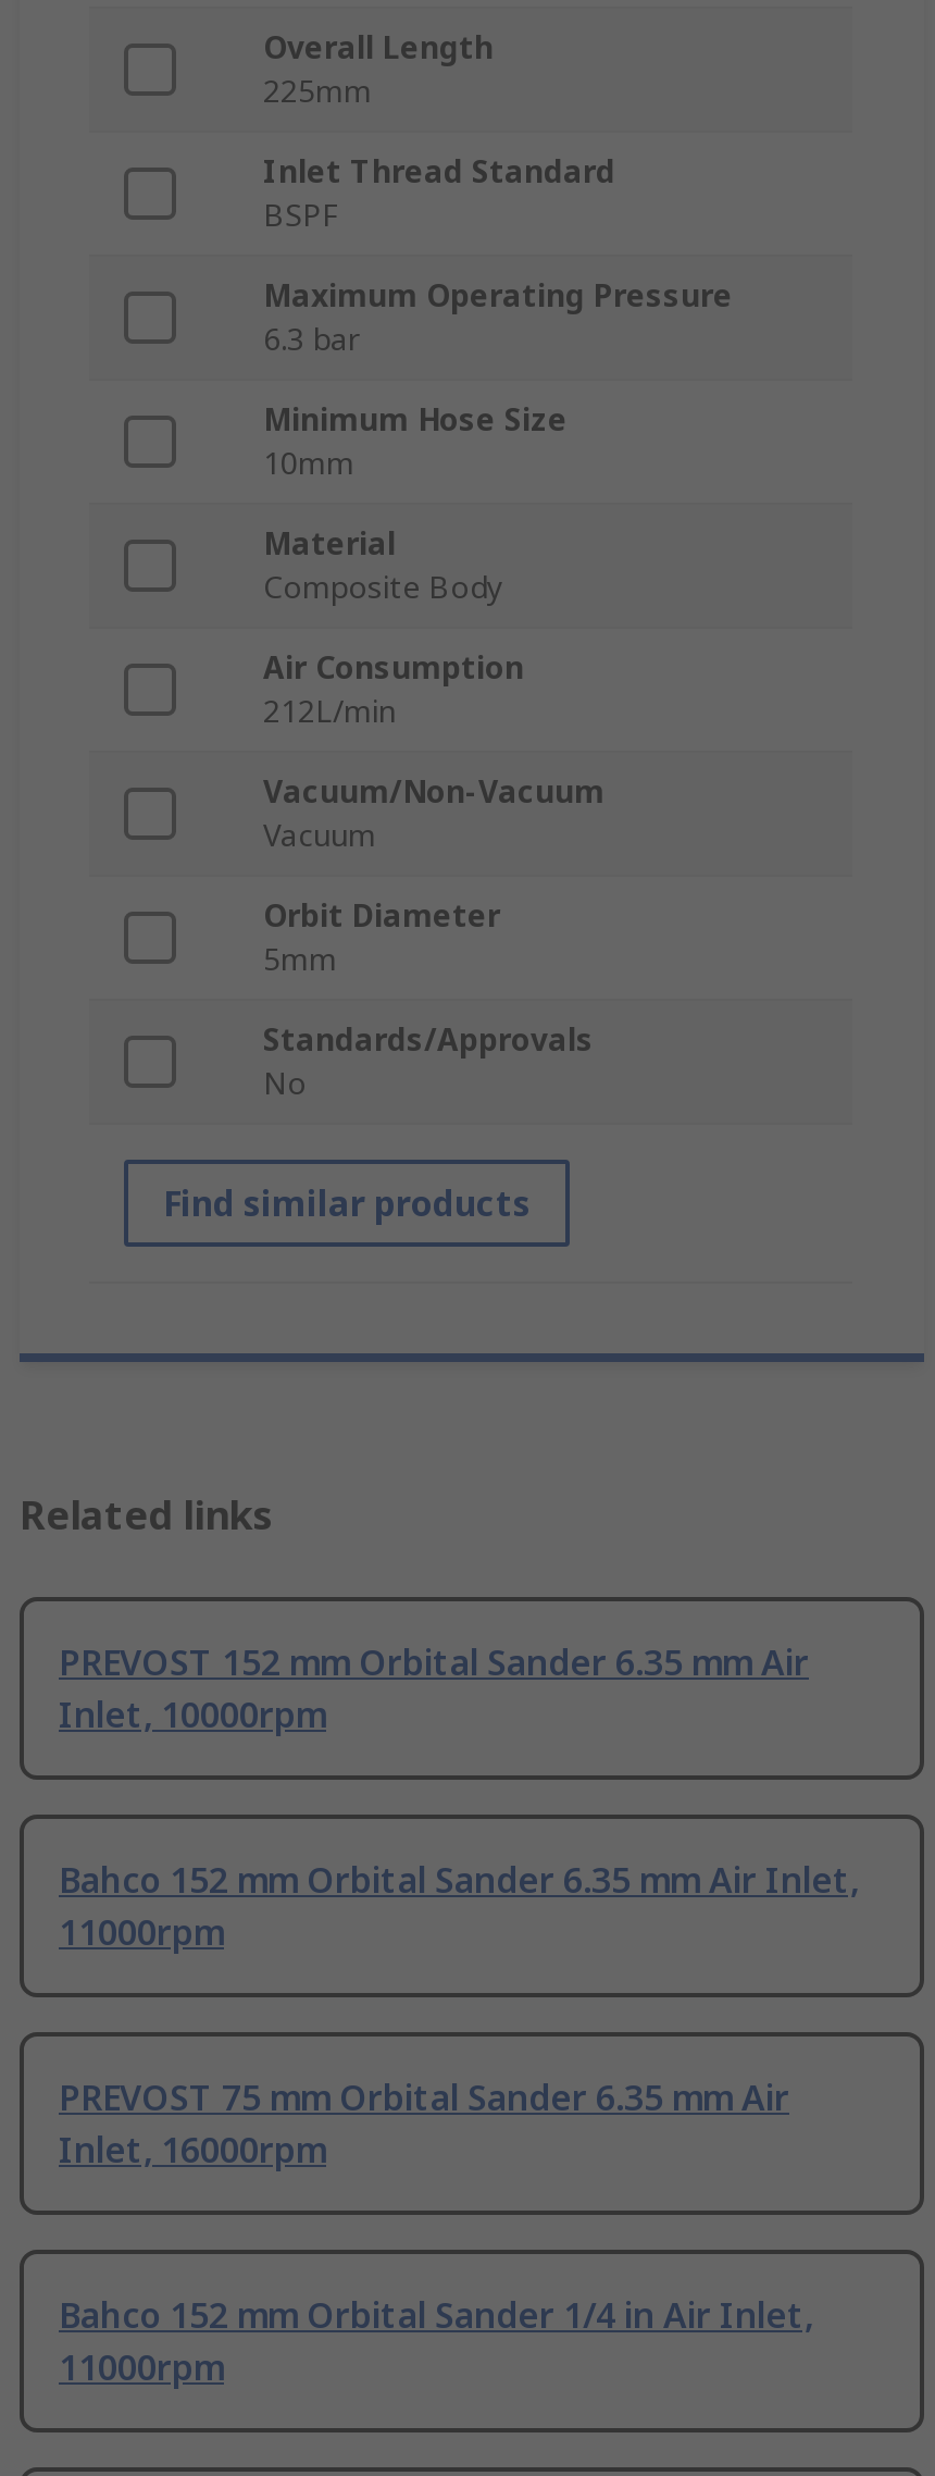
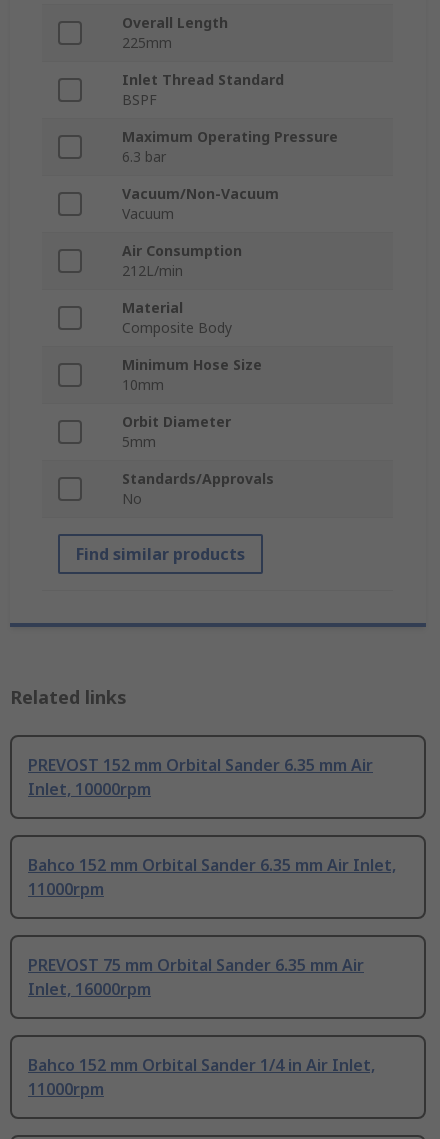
moved [263,399,568,732] -> [122,241,262,394]: Air Consumption | 212L/min | Material | Composite Body | Minimum Hose Size | 10mm
moved [263,771,604,856] -> [122,184,279,223]: Vacuum/Non-Vacuum | Vacuum

